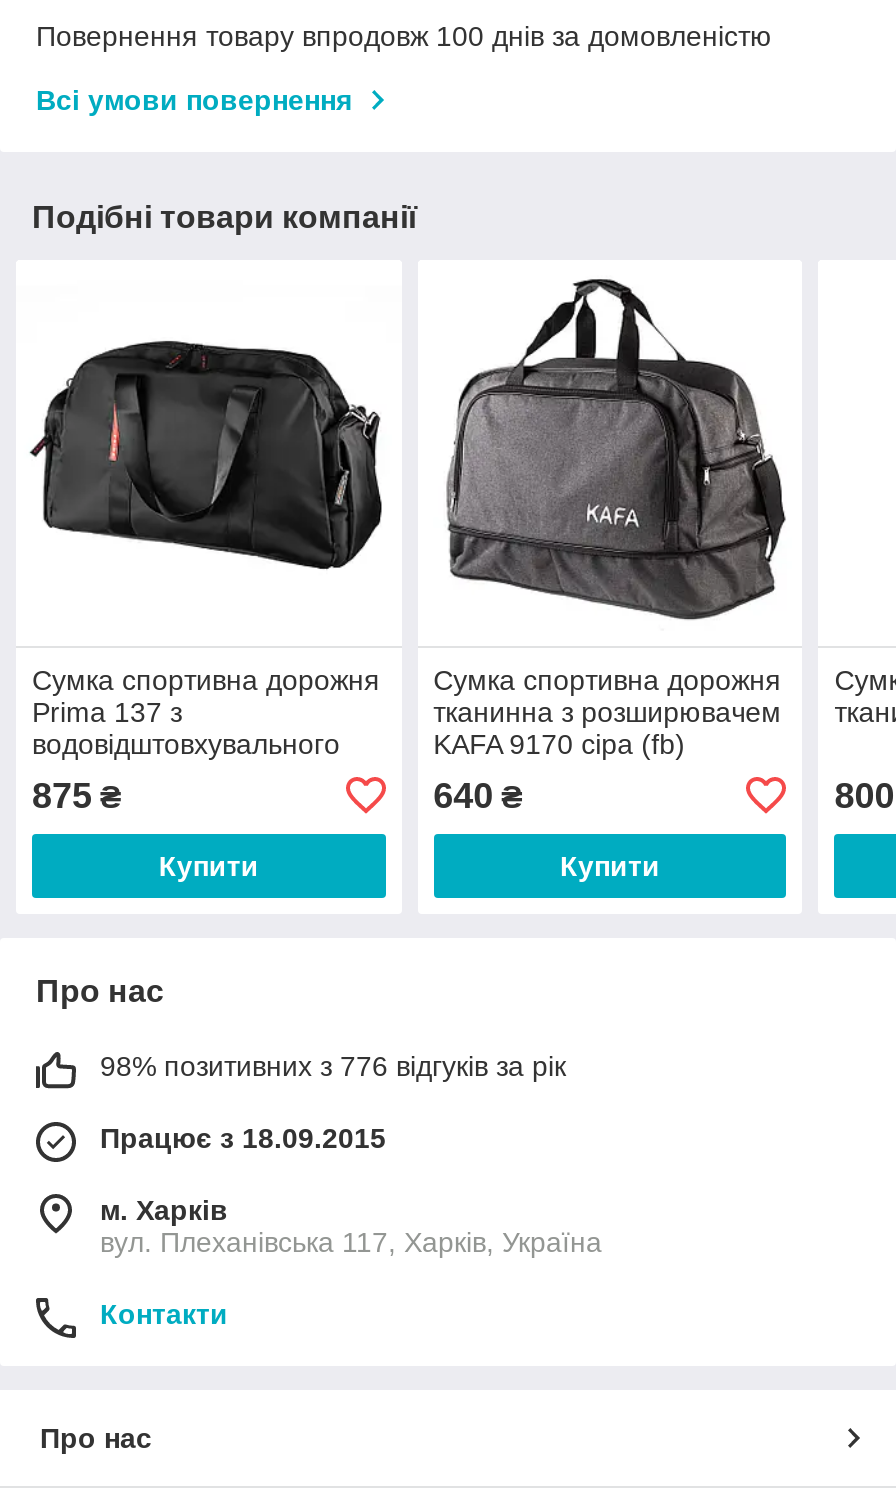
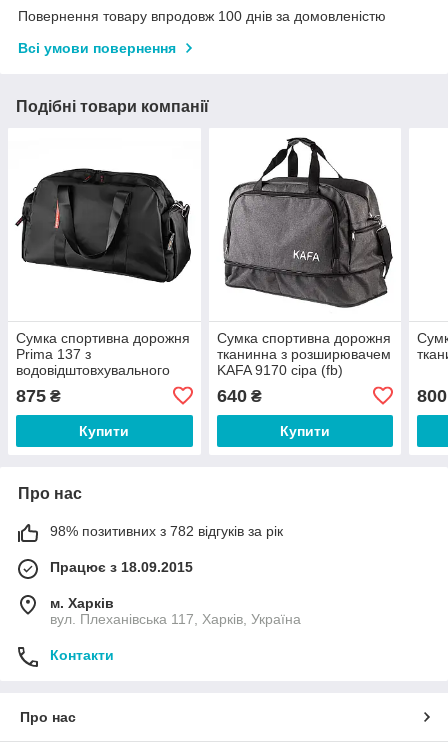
[100,1050,566,1082] 98% позитивних з 776 відгуків за рік -> [50,523,283,539] 98% позитивних з 782 відгуків за рік

